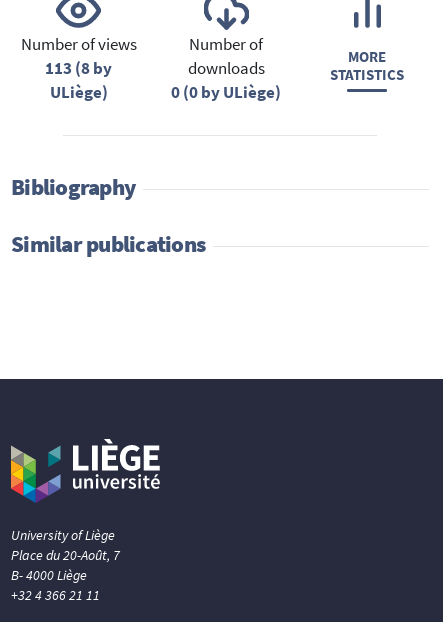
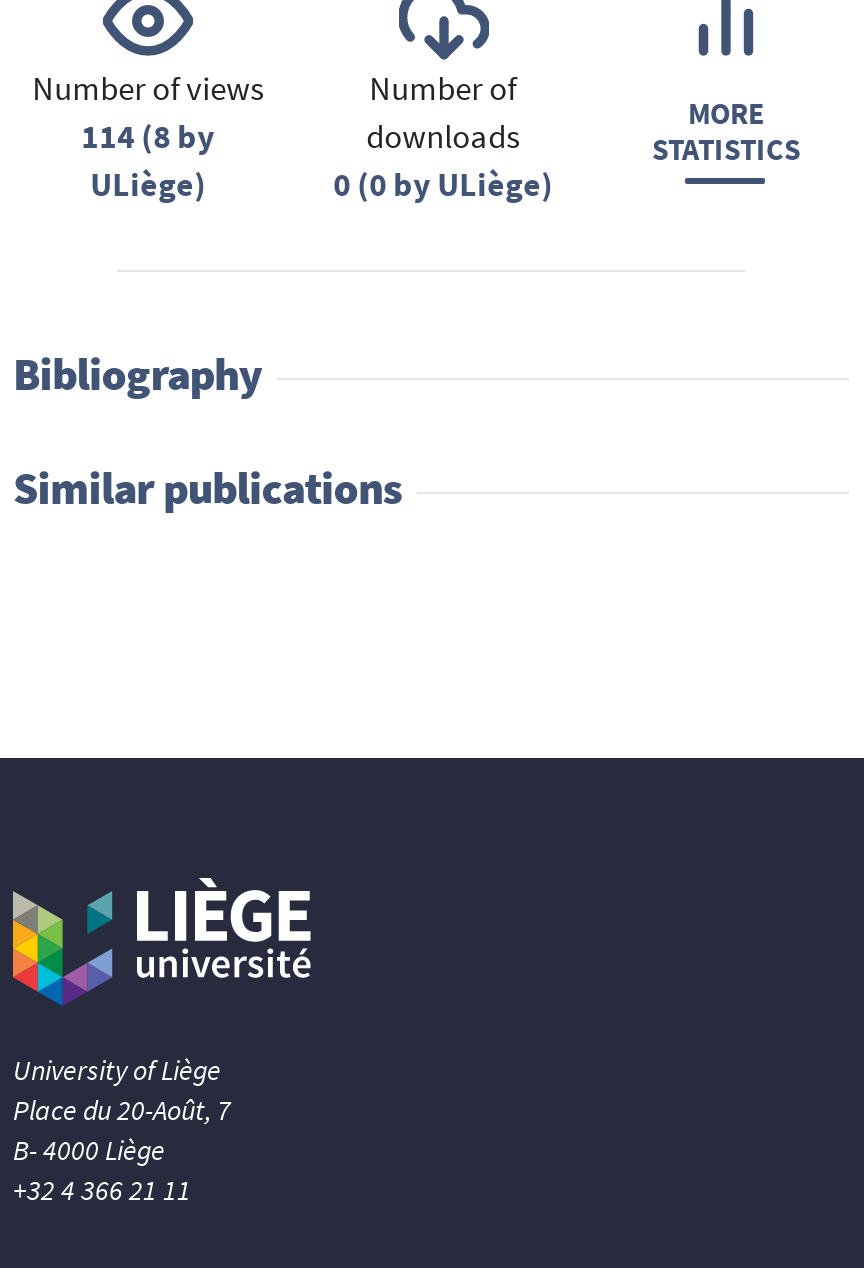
[45,58,112,79] 113 (8 by -> [81,116,215,158] 114 (8 by

